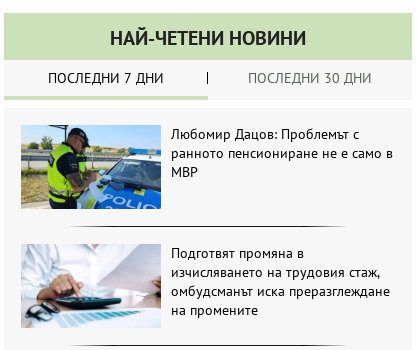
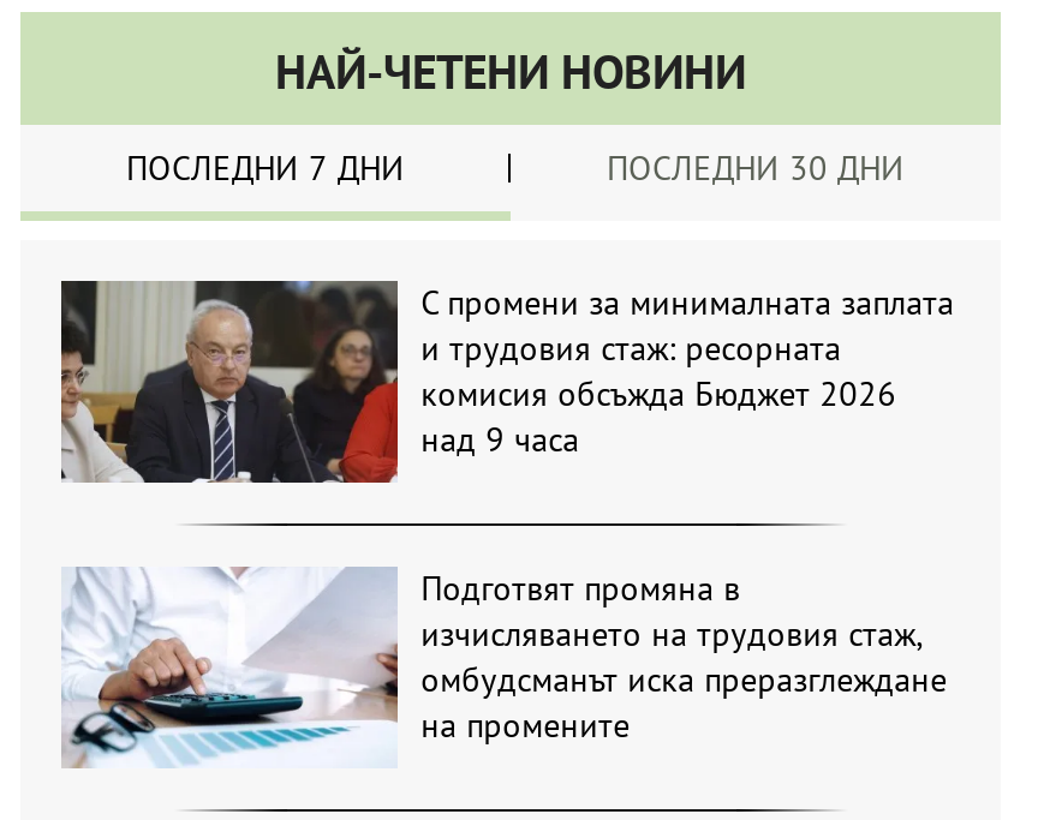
[21,124,393,210] [image] | Любомир Дацов: Проблемът с | ранното пенсиониране не е само в | МВР -> [59,279,954,485] [image] | С промени за минималната заплата | и трудовия стаж: ресорната | комисия обсъжда Бюджет 2026 | над 9 часа

